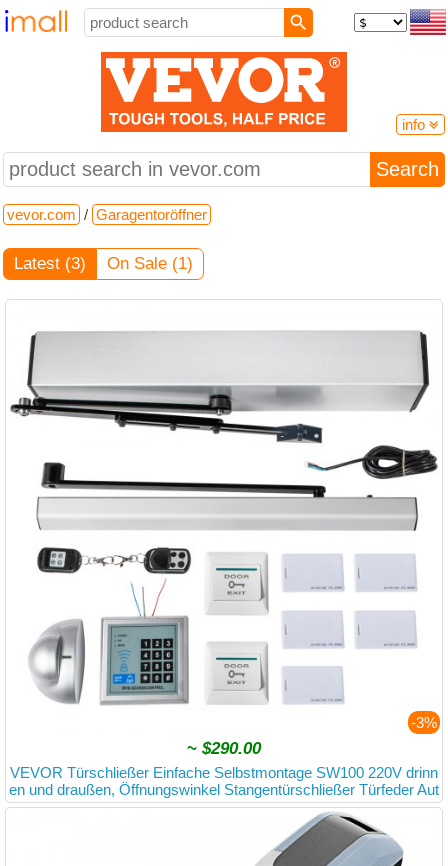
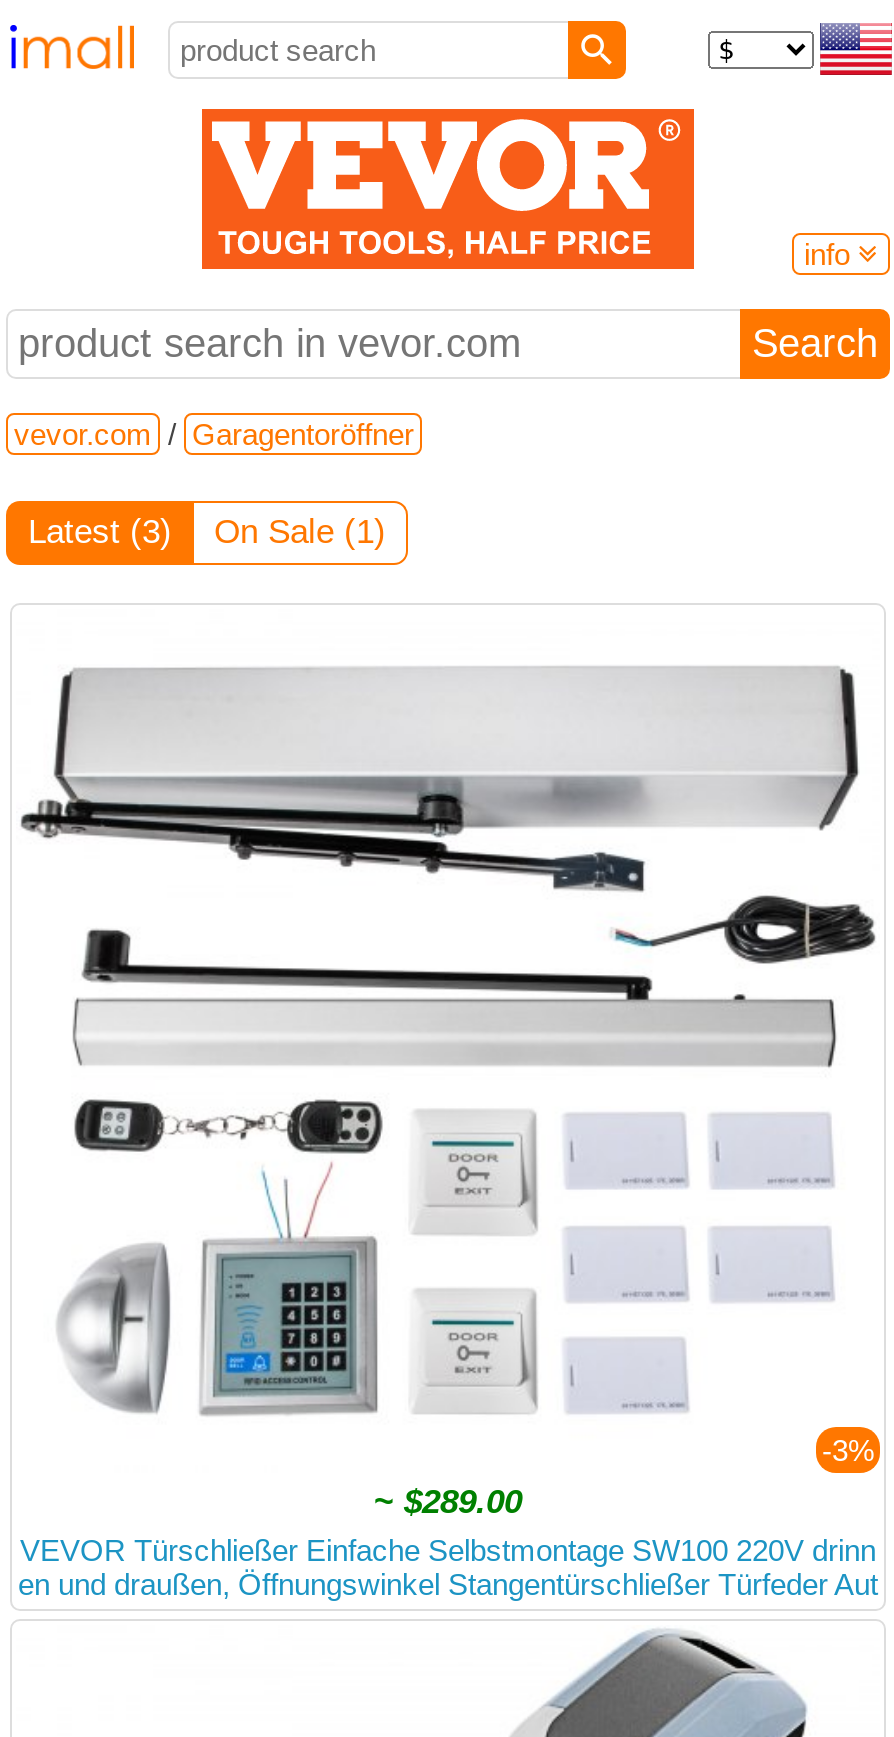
[187,739,261,758] ~ $290.00 -> [374,1483,522,1521] ~ $289.00

